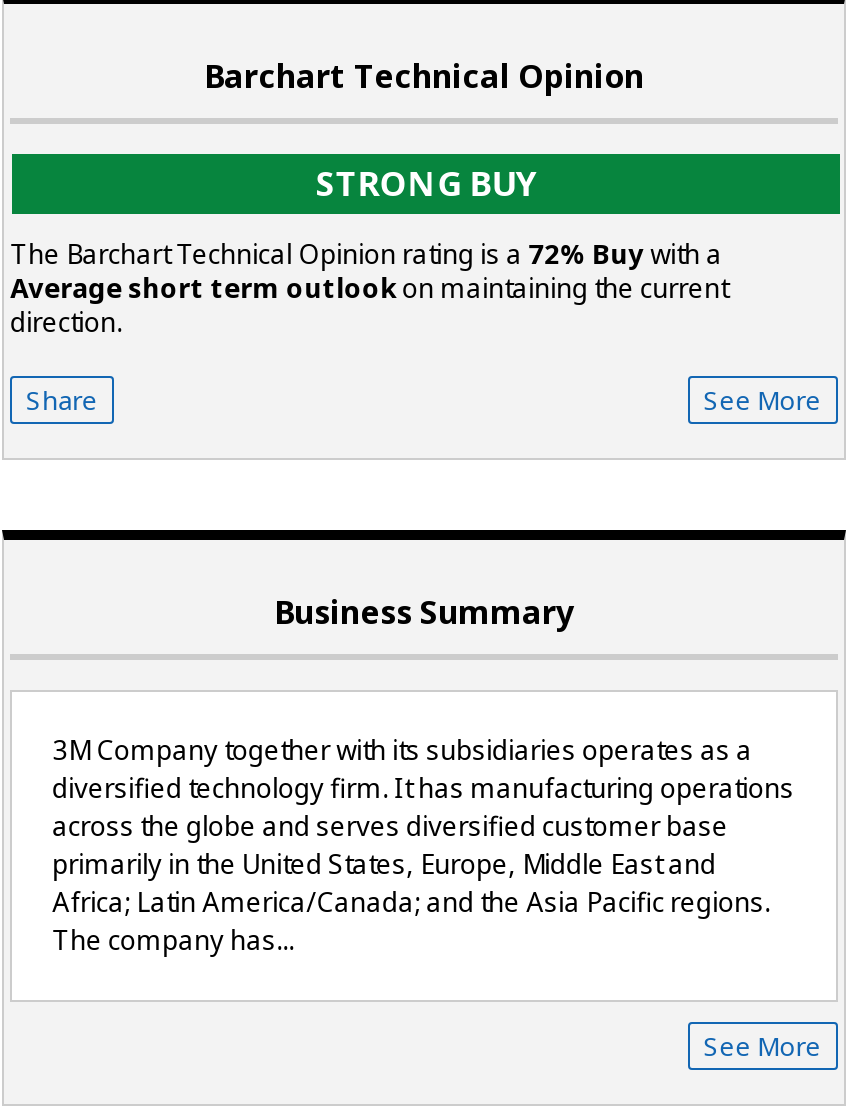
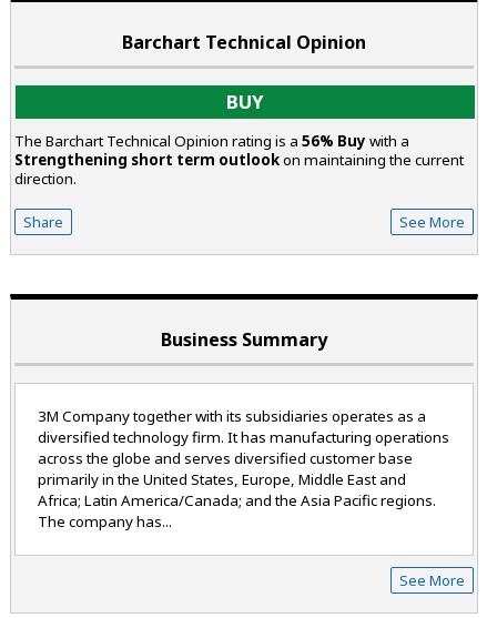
[315,160,537,206] STRONG BUY -> [227,89,264,114] BUY
[10,236,728,306] The Barchart Technical Opinion rating is a 72% Buy with a | Average short term outlookon maintaining the current -> [15,131,464,170] The Barchart Technical Opinion rating is a 56% Buy with a | Strengthening short term outlookon maintaining the current

